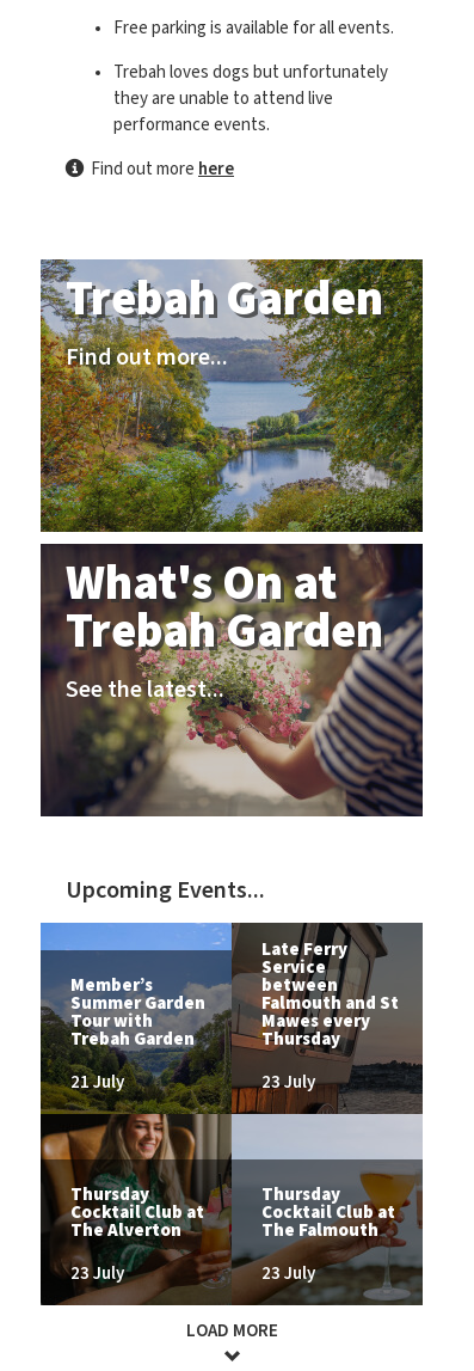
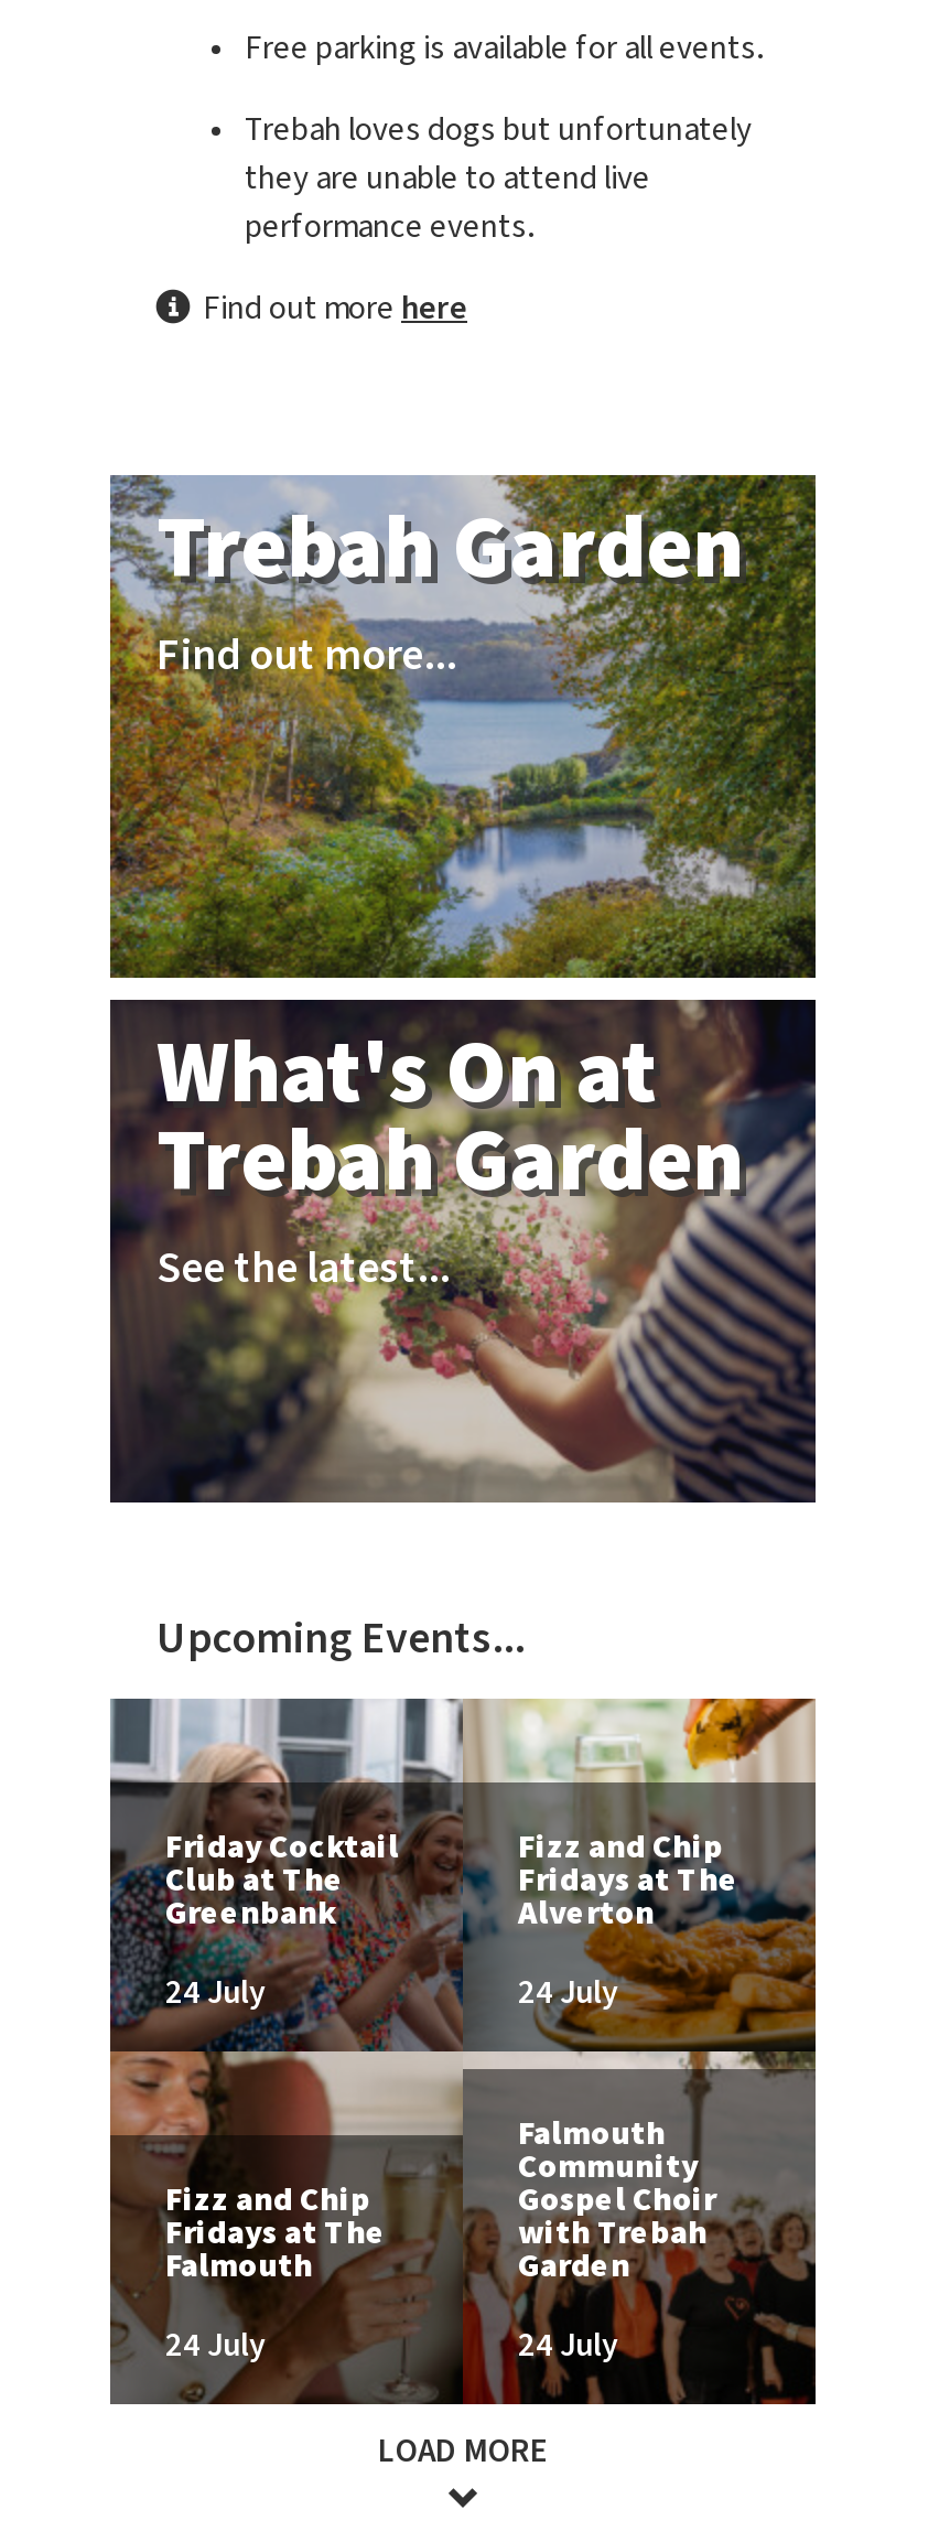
[39,922,423,1305] [image] | Member’s | Summer Garden | Tour with | Trebah Garden -> [108,1697,818,2404] [image] | Friday Cocktail | Club at The | Greenbank
[261,937,399,1050] Late Ferry | Service | between | Falmouth and St | Mawes every | Thursday -> [518,1823,738,1934] Fizz and Chip | Fridays at The | Alverton
[70,1069,124,1093] 21 July -> [165,1969,265,2013] 24 July
[261,1069,315,1093] 23 July -> [518,1969,617,2013] 24 July
[70,1182,204,1241] Thursday | Cocktail Club at | The Alverton -> [165,2176,386,2286] Fizz and Chip | Fridays at The | Falmouth
[261,1182,395,1241] Thursday | Cocktail Club at | The Falmouth -> [518,2110,716,2286] Falmouth | Community | Gospel Choir | with Trebah | Garden
[70,1261,124,1284] 23 July -> [165,2322,265,2366] 24 July
[261,1261,315,1284] 23 July -> [518,2322,617,2366] 24 July

